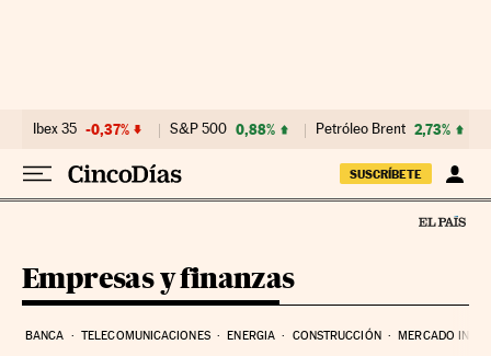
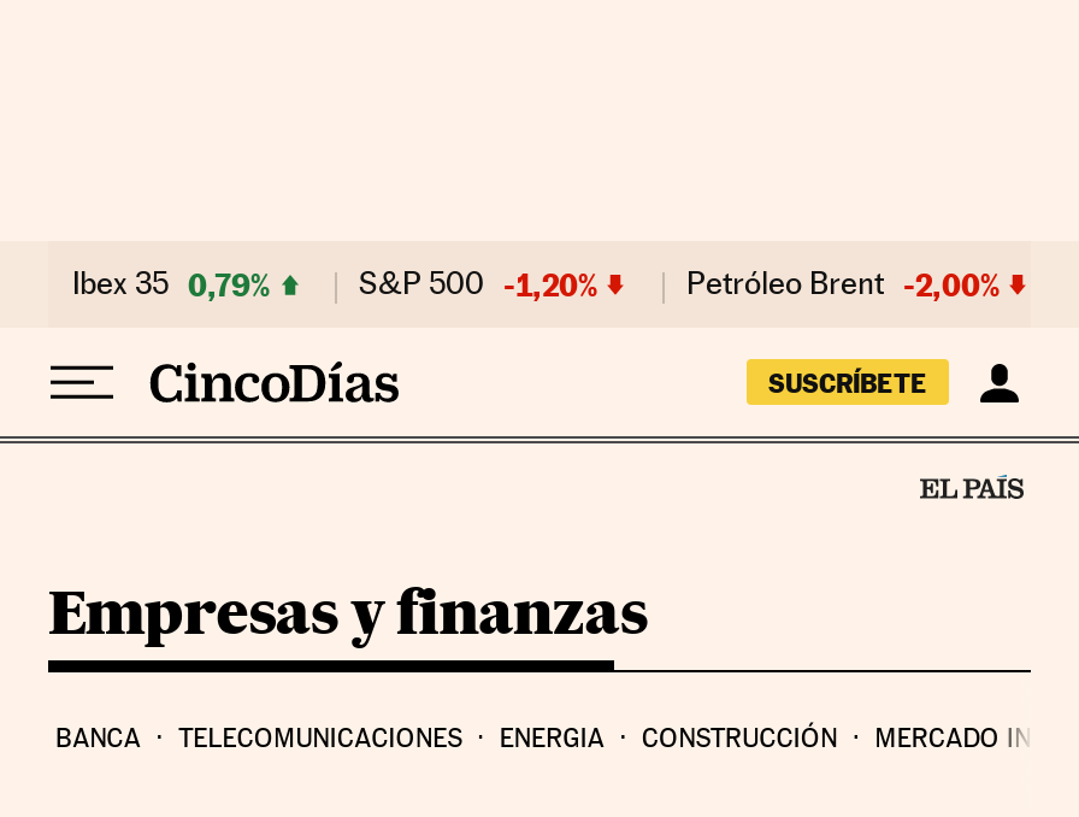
[33,120,129,138] Ibex 35 -0,37% -> [72,265,270,304] Ibex 35 0,79%
[170,120,275,138] S&P 500 0,88% -> [359,265,597,304] S&P 500 -1,20%
[316,120,450,138] Petróleo Brent 2,73% -> [686,265,1000,304] Petróleo Brent -2,00%

